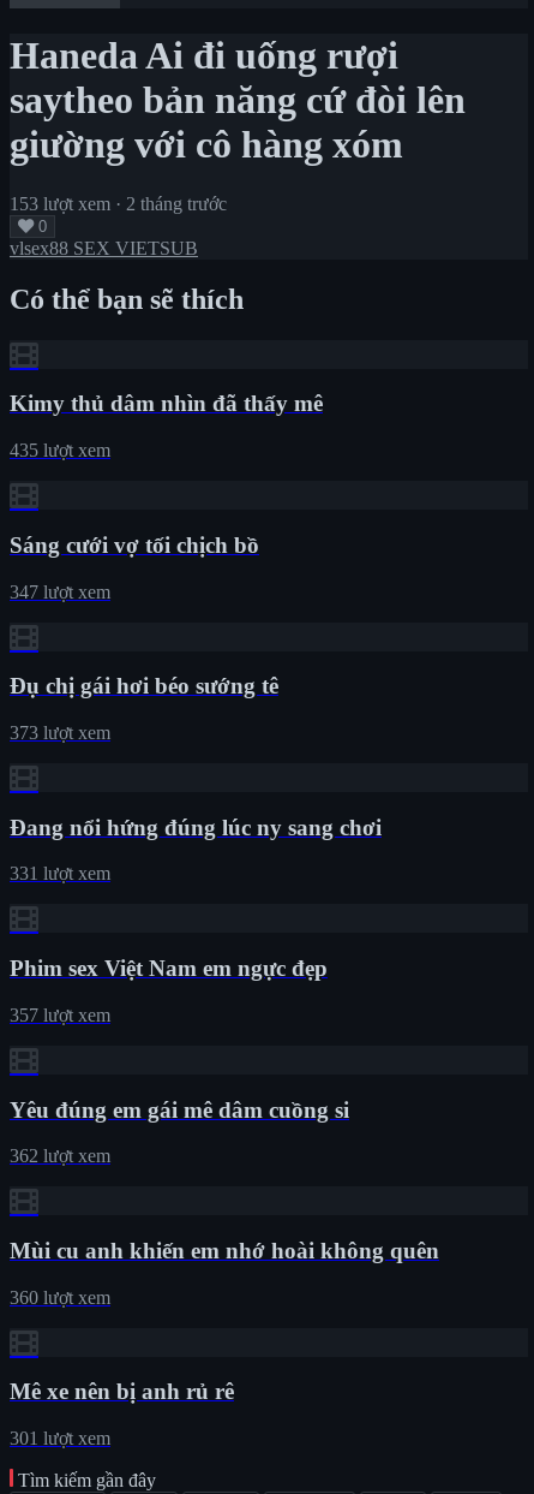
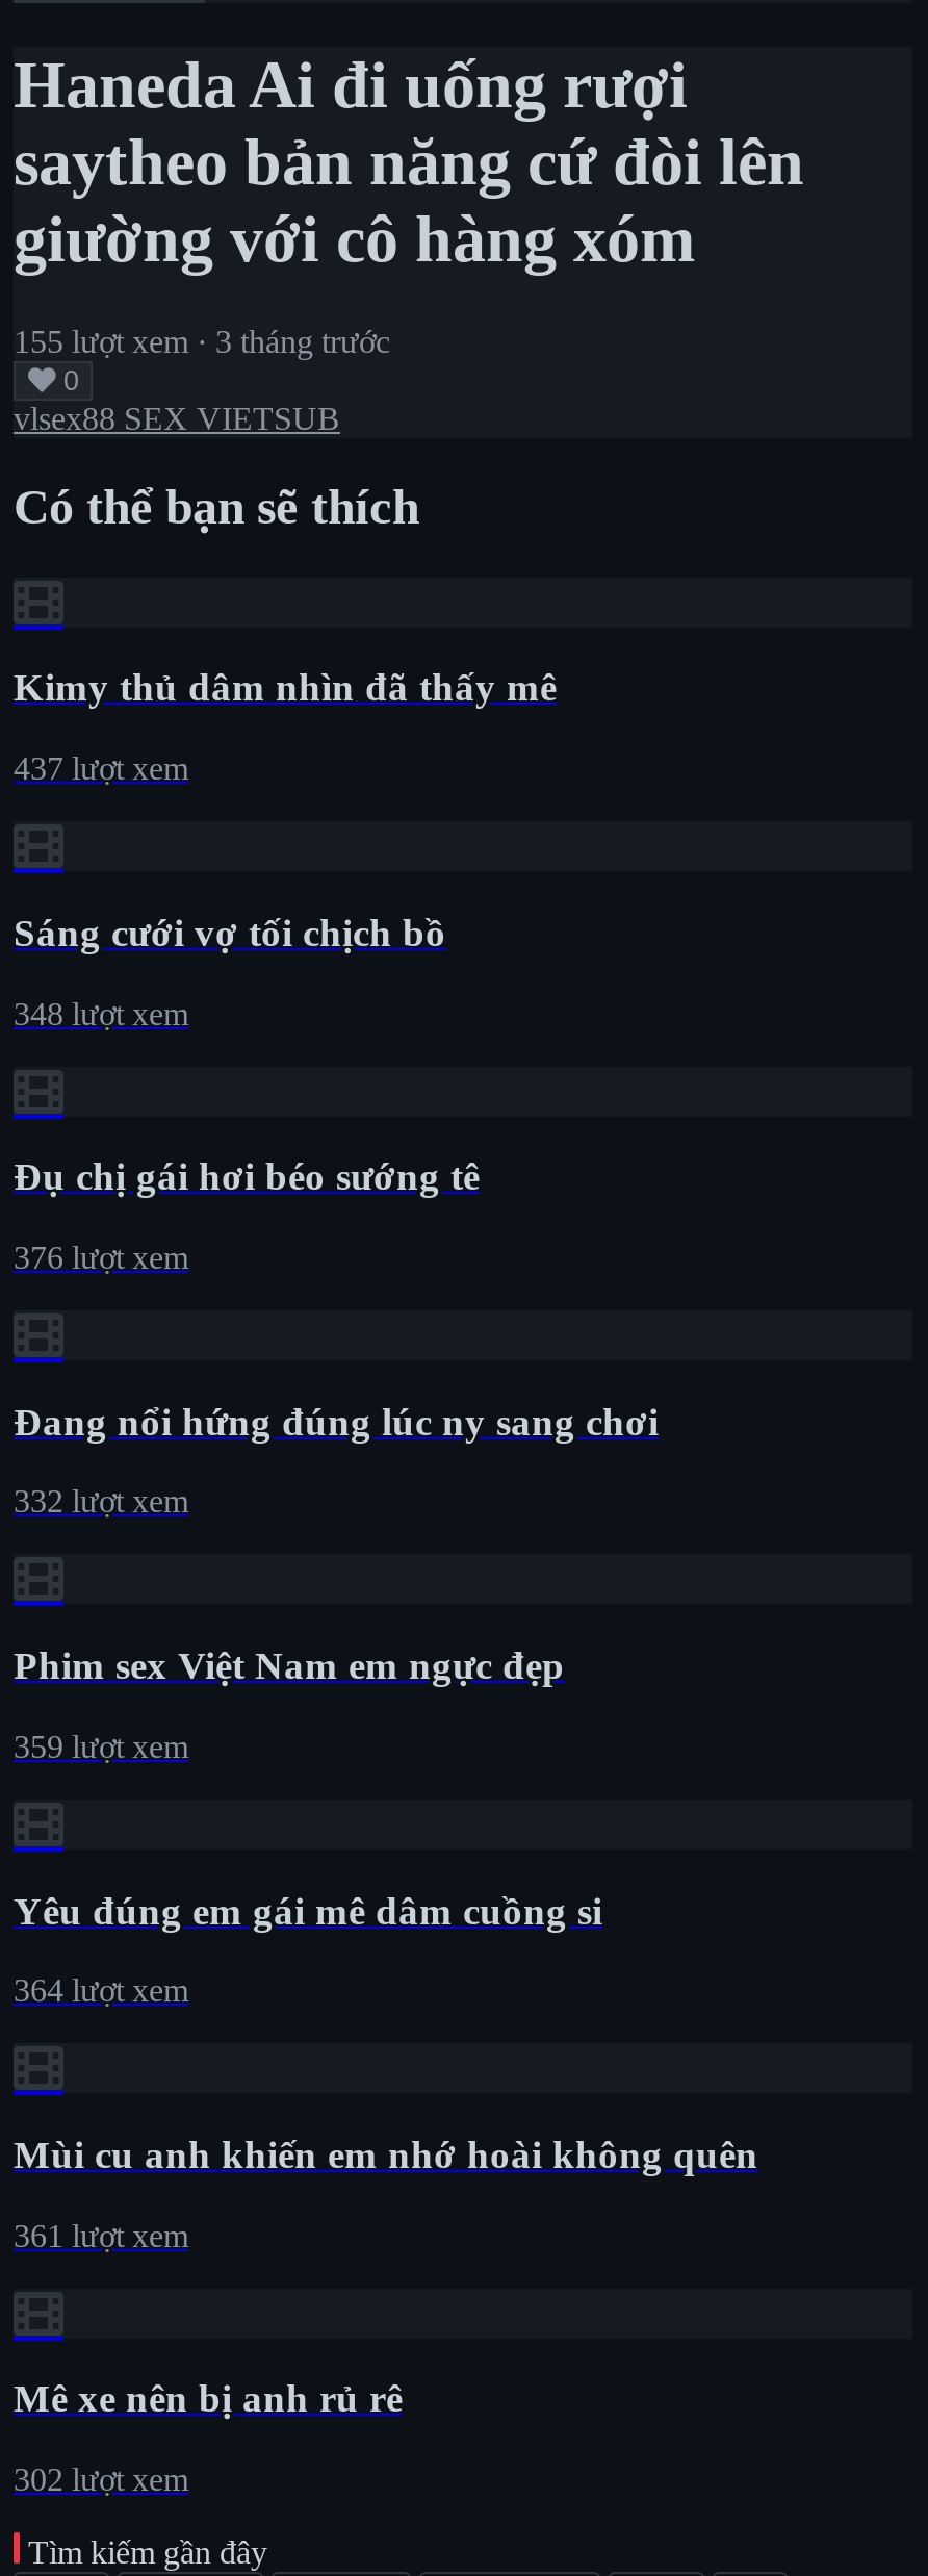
[10,193,227,214] 153 lượt xem · 2 tháng trước -> [14,323,390,359] 155 lượt xem · 3 tháng trước
[10,440,110,460] 435 lượt xem -> [14,751,188,786] 437 lượt xem
[10,581,110,602] 347 lượt xem -> [14,995,188,1031] 348 lượt xem
[10,722,110,743] 373 lượt xem -> [14,1240,188,1275] 376 lượt xem
[10,863,110,884] 331 lượt xem -> [14,1484,188,1519] 332 lượt xem
[10,1005,110,1025] 357 lượt xem -> [14,1729,188,1764] 359 lượt xem
[10,1146,110,1166] 362 lượt xem -> [14,1973,188,2008] 364 lượt xem
[10,1287,110,1307] 360 lượt xem -> [14,2218,188,2253] 361 lượt xem
[10,1428,110,1449] 301 lượt xem -> [14,2462,188,2497] 302 lượt xem

